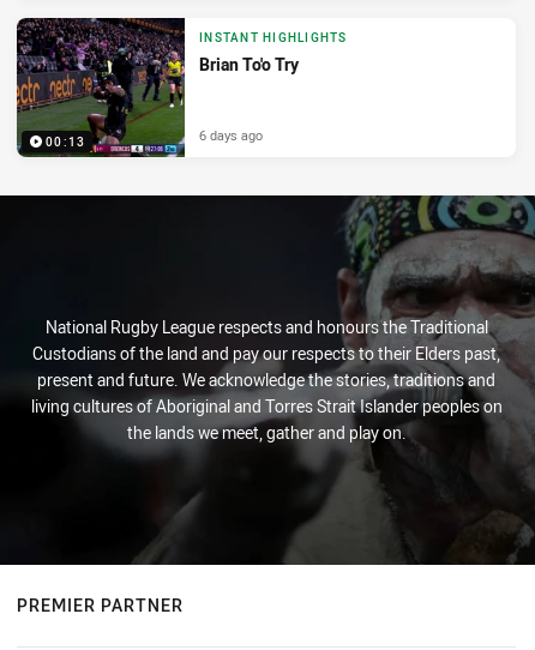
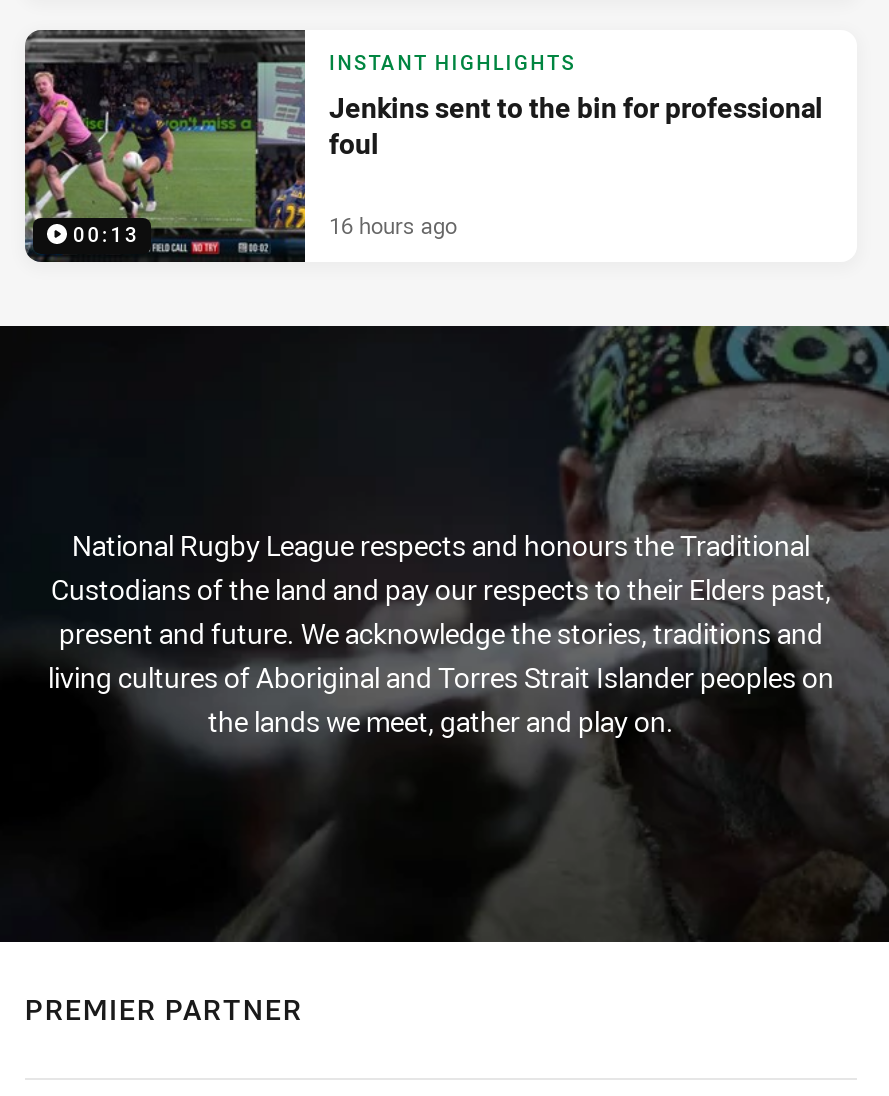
[16,18,299,157] [image] | Brian To'o Try -> [25,30,823,264] [image] | Jenkins sent to the bin for professional | foul
[199,126,263,144] 6 days ago -> [329,210,457,240] 16 hours ago

